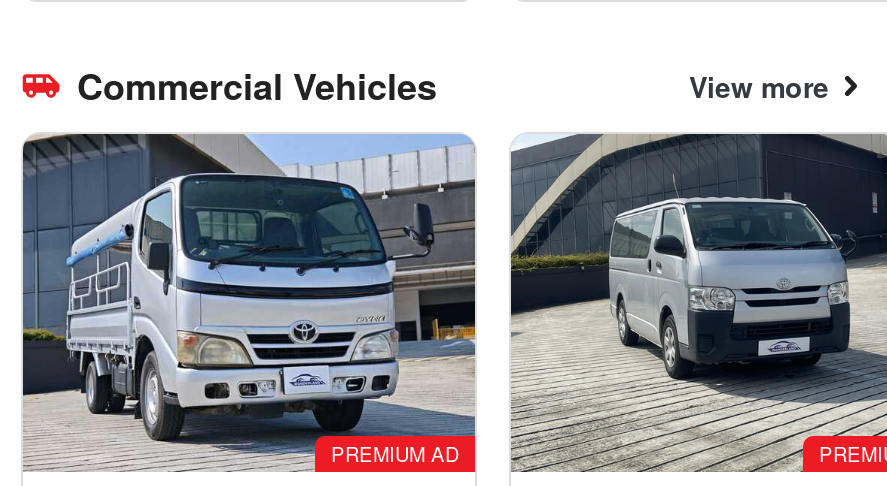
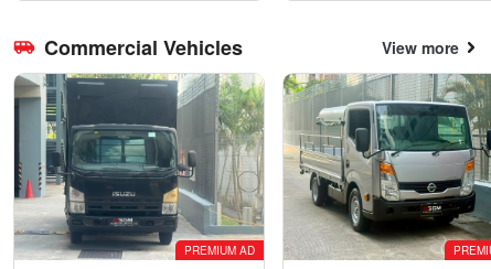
[21,132,477,472] [image] -> [14,73,264,258] [image]
[509,132,881,472] [image] -> [284,73,488,259] [image]

